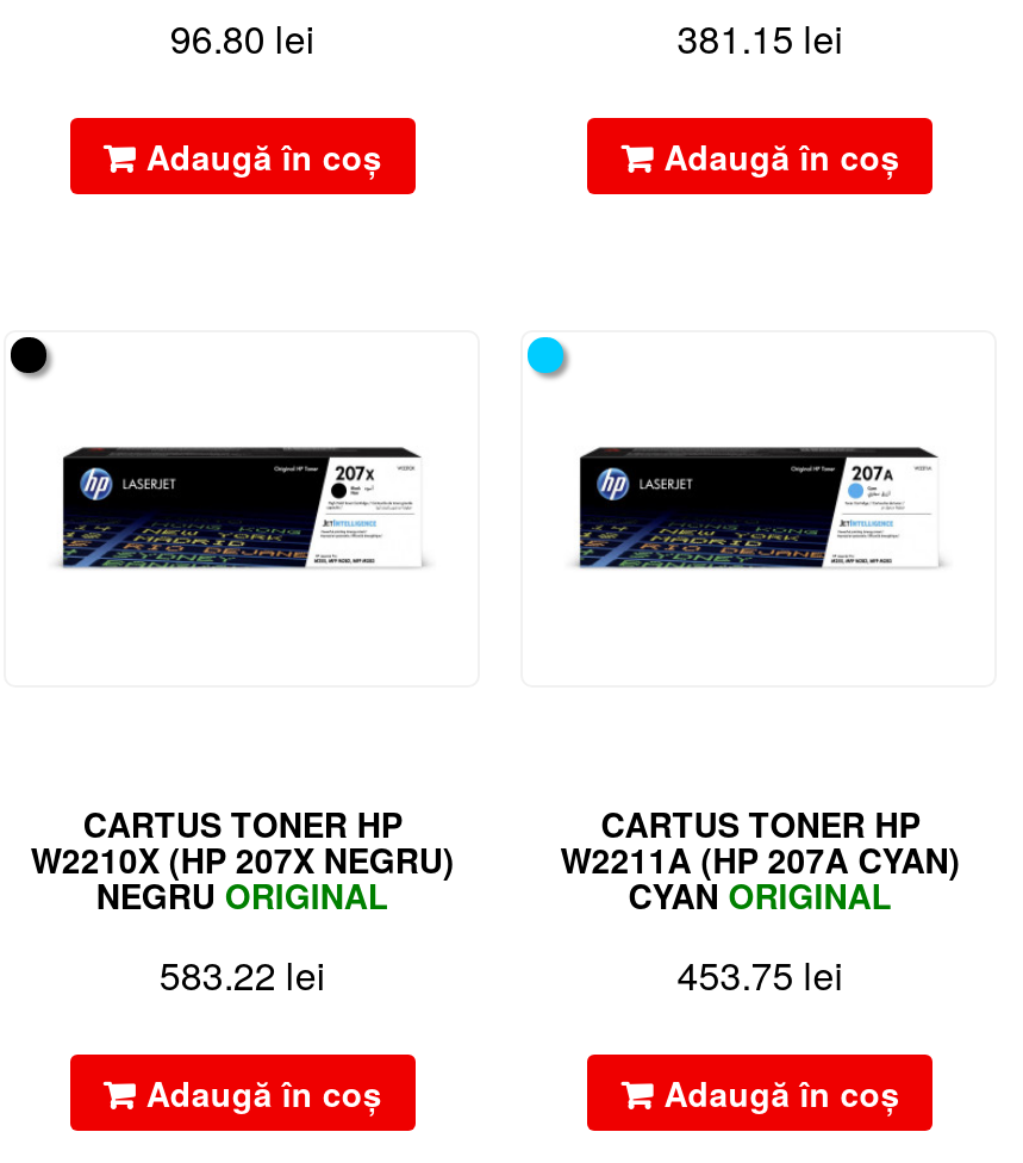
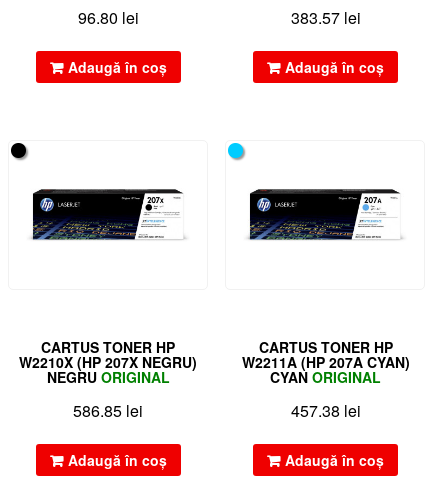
[677,10,844,65] 381.15 lei -> [291,6,361,29] 383.57 lei
[159,948,326,1002] 583.22 lei -> [73,399,143,422] 586.85 lei
[677,948,844,1002] 453.75 lei -> [291,399,361,422] 457.38 lei

